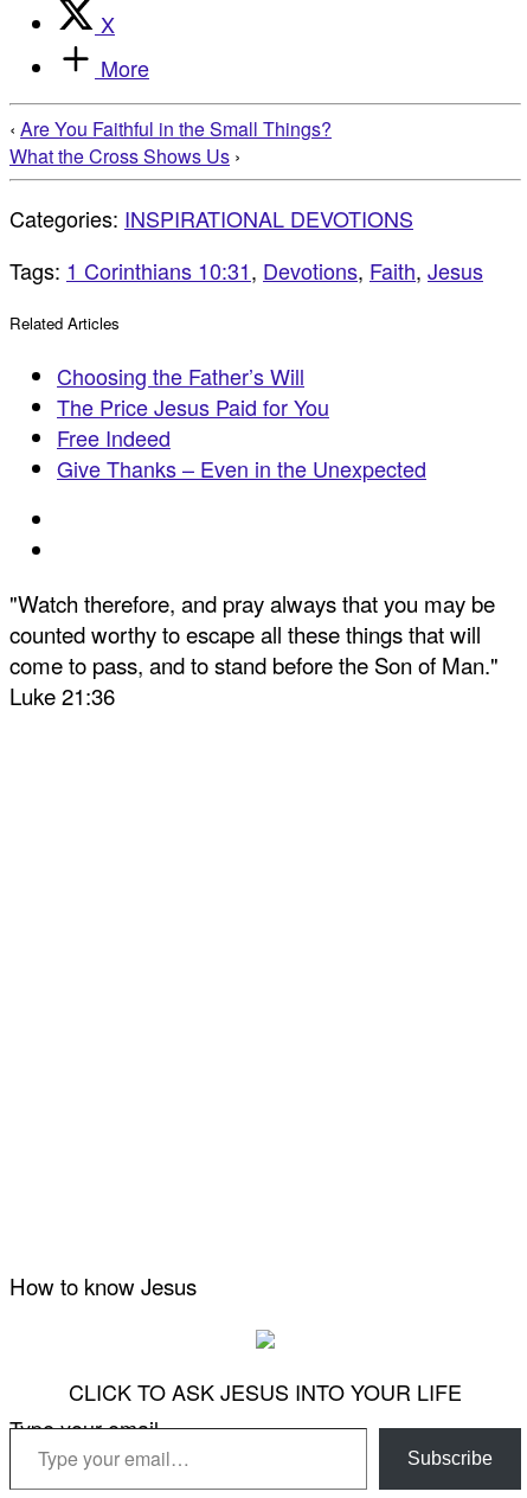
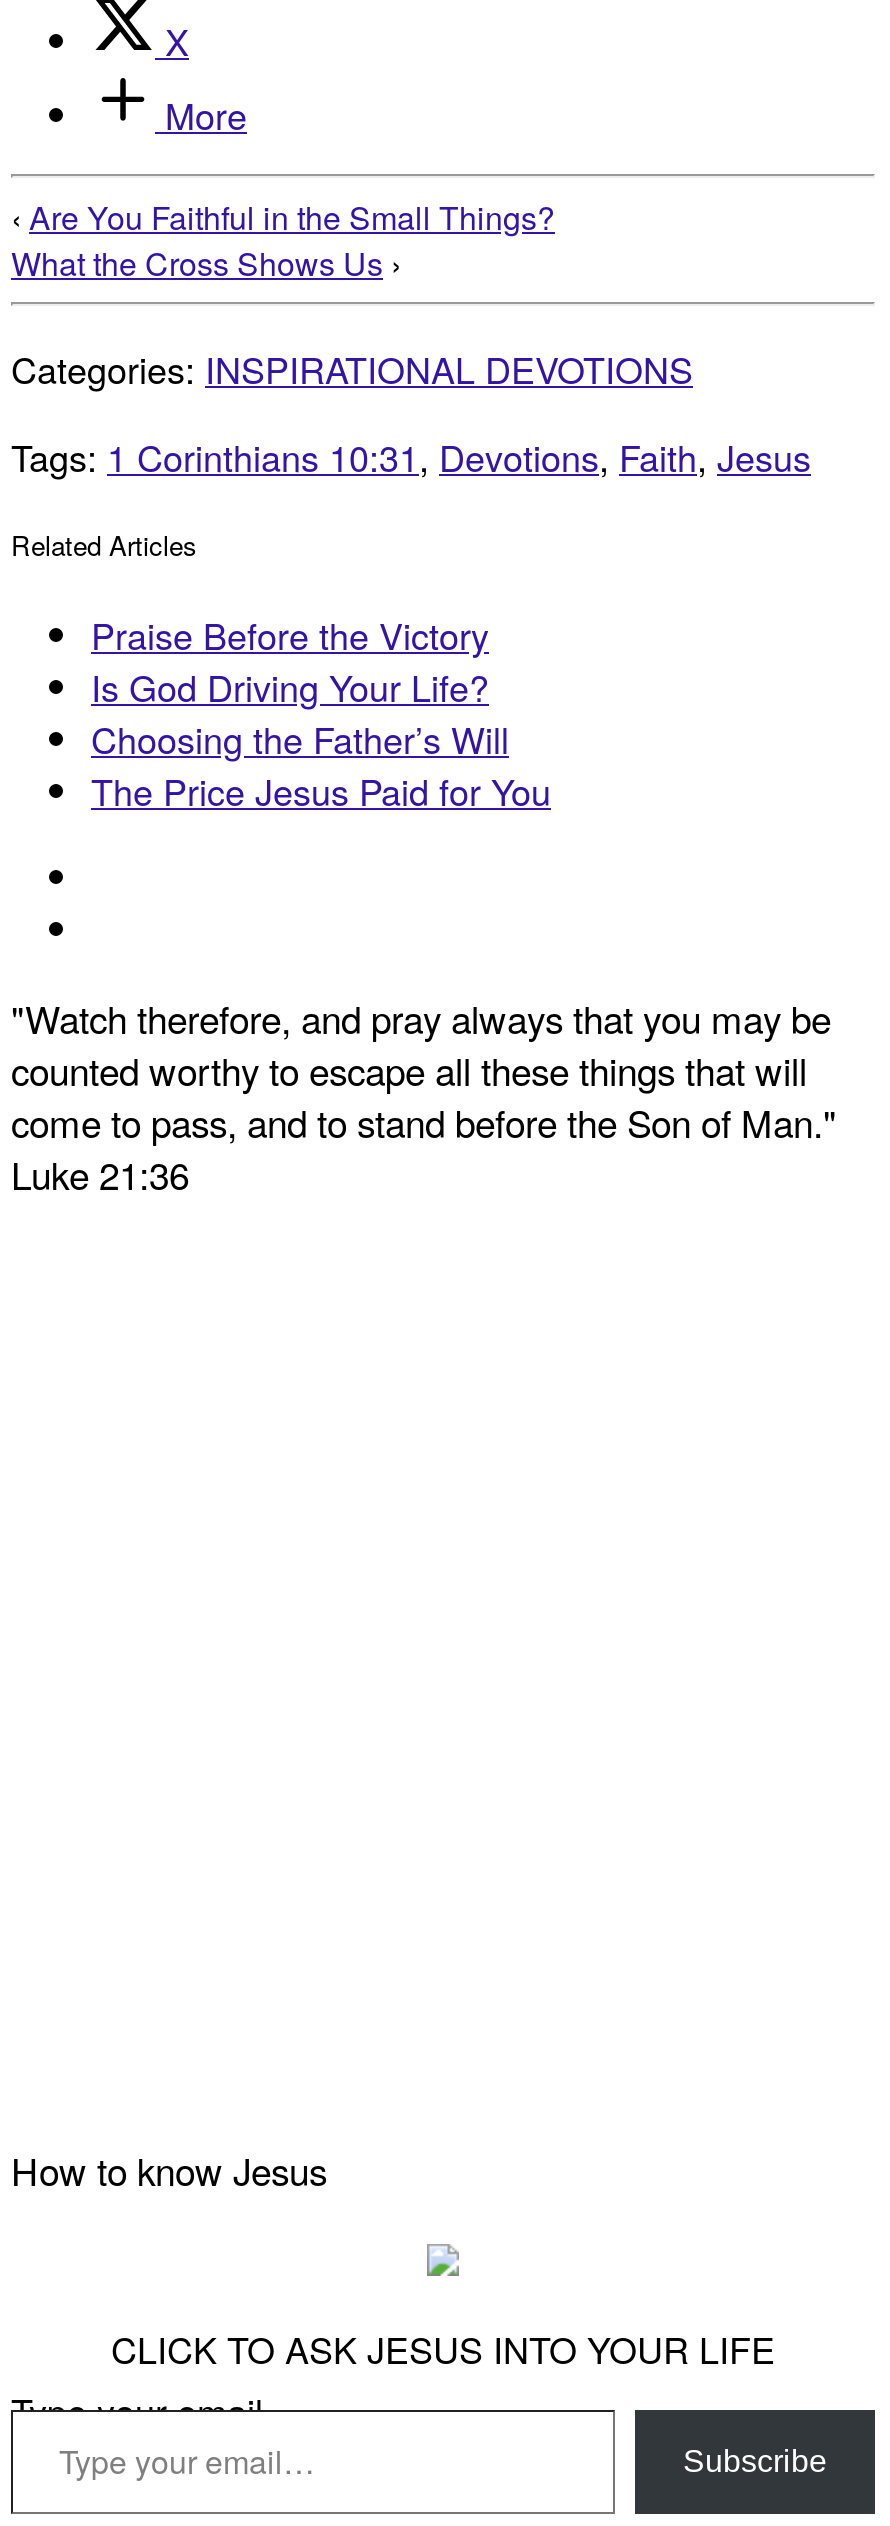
none -> [91,608,489,712] Praise Before the Victory | Is God Driving Your Life?
moved [57,360,329,422] -> [91,712,551,816]: Choosing the Father’s Will | The Price Jesus Paid for You
[57,422,426,484] Free Indeed | Give Thanks – Even in the Unexpected -> none

